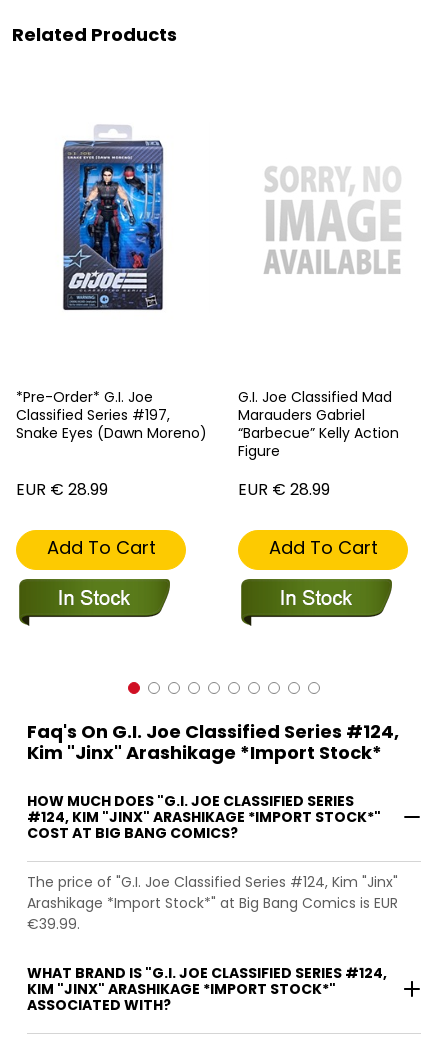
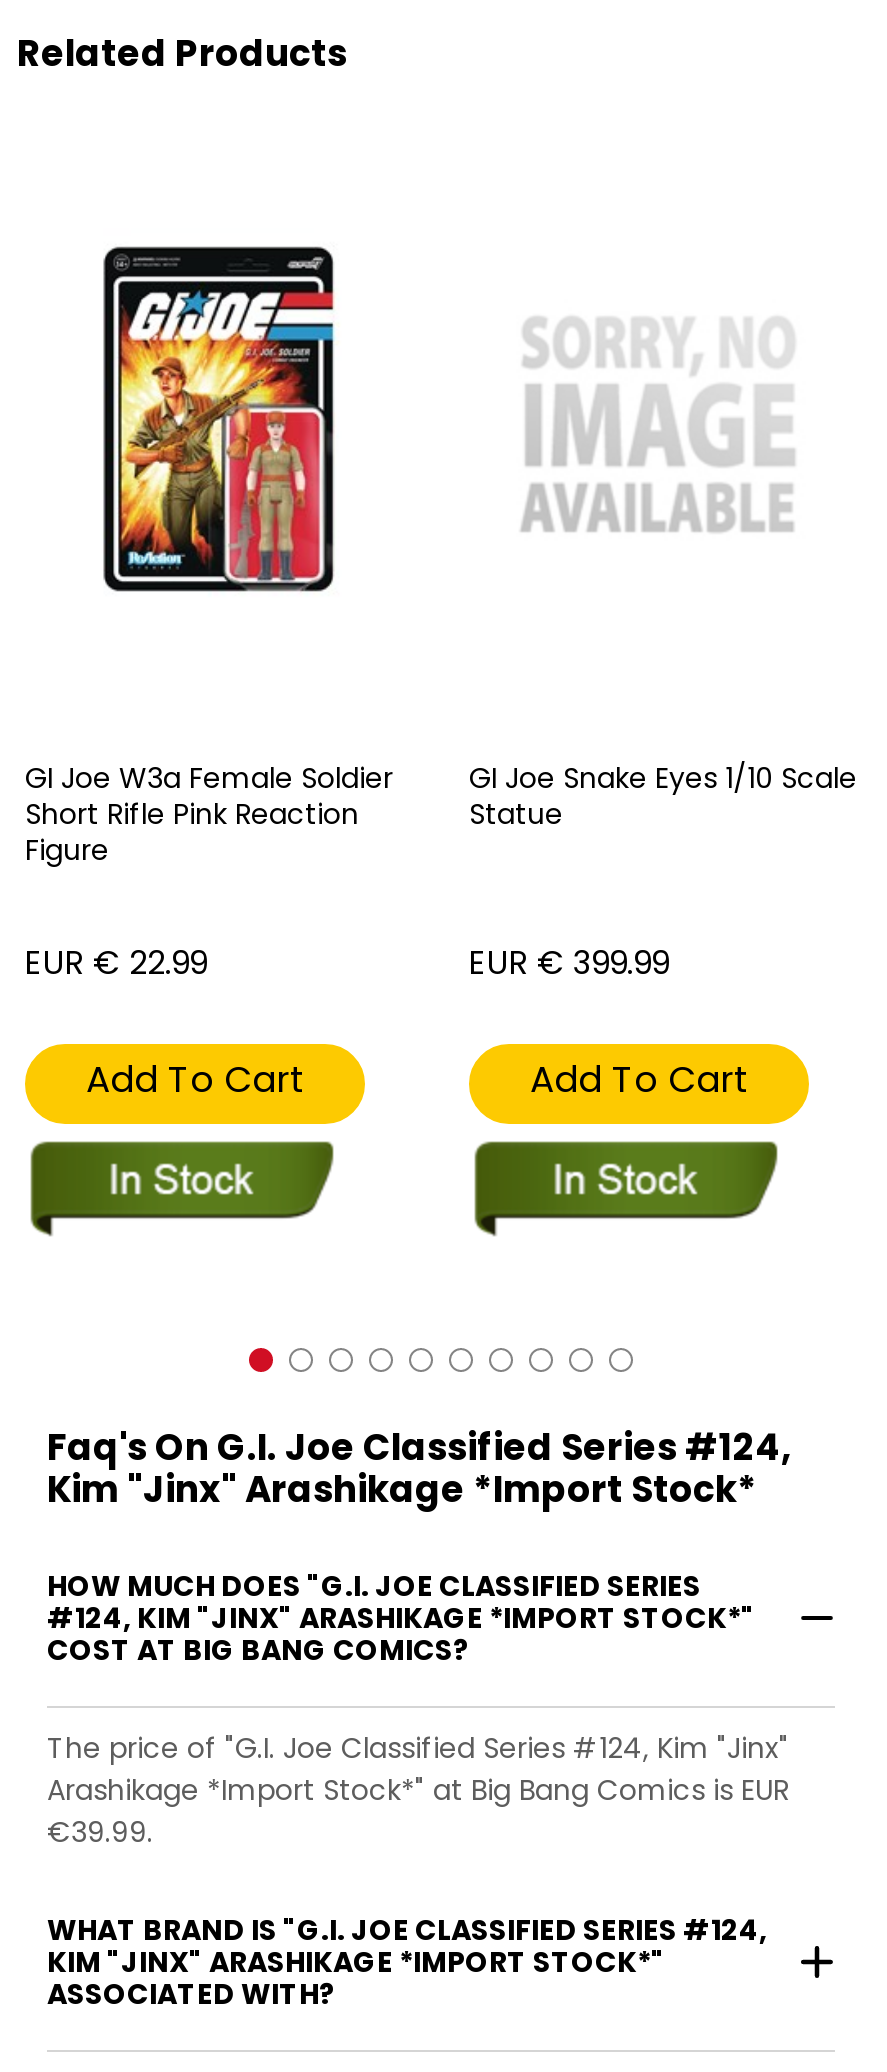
[55,125,170,311] [image] -> [101,236,335,604] [image]
[16,387,207,443] *Pre-Order* G.I. Joe | Classified Series #197, | Snake Eyes (Dawn Moreno) -> [25,758,393,870] GI Joe W3a Female Soldier | Short Rifle Pink Reaction | Figure
[238,387,399,461] G.I. Joe Classified Mad | Marauders Gabriel | “Barbecue” Kelly Action | Figure -> [469,758,857,834] GI Joe Snake Eyes 1/10 Scale | Statue
[16,478,108,501] EUR € 28.99 -> [25,940,207,986] EUR € 22.99
[238,478,330,501] EUR € 28.99 -> [469,940,669,986] EUR € 399.99

